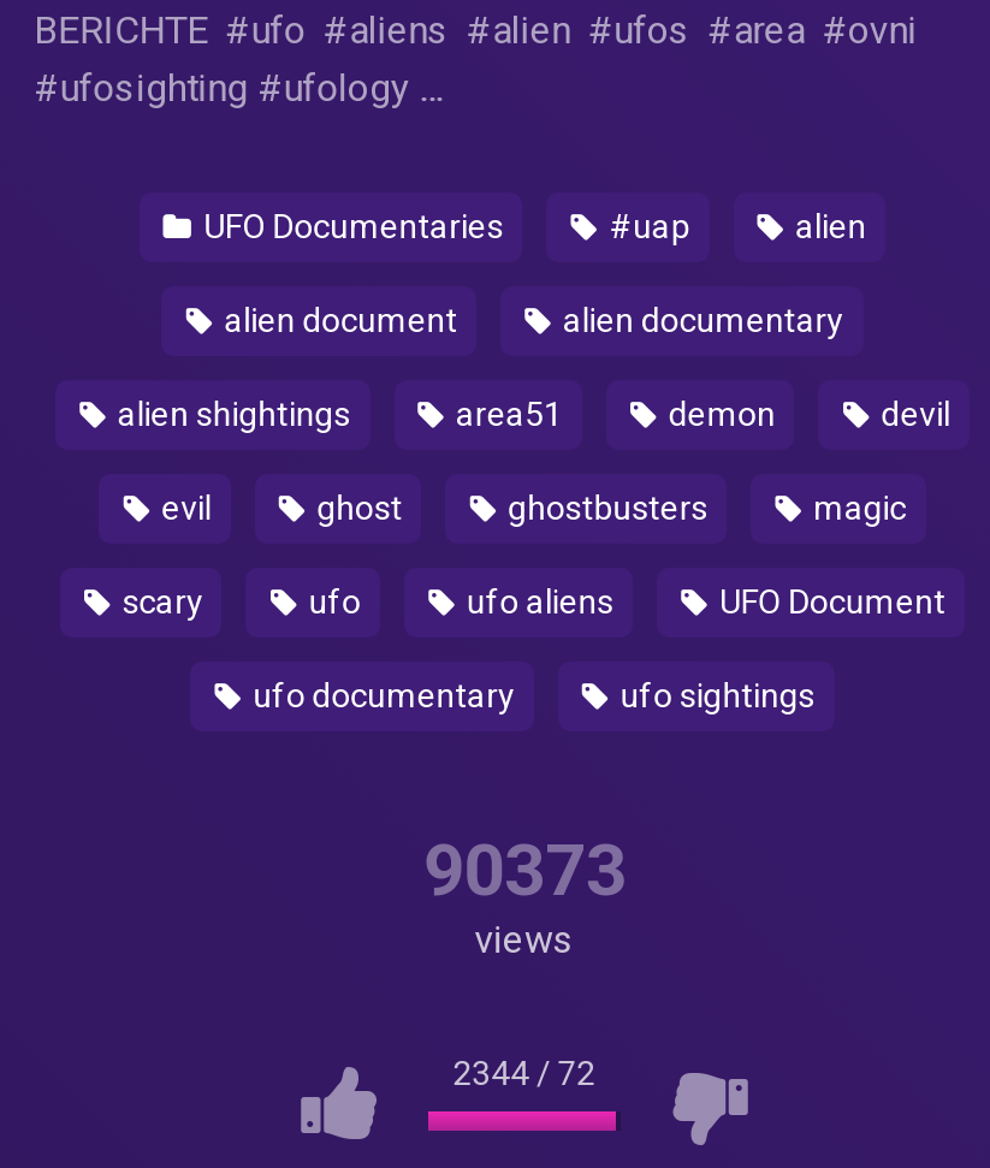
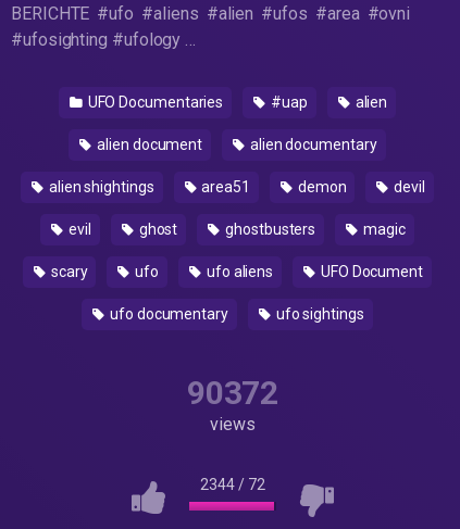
[423,828,626,912] 90373 -> [187,374,279,412] 90372

